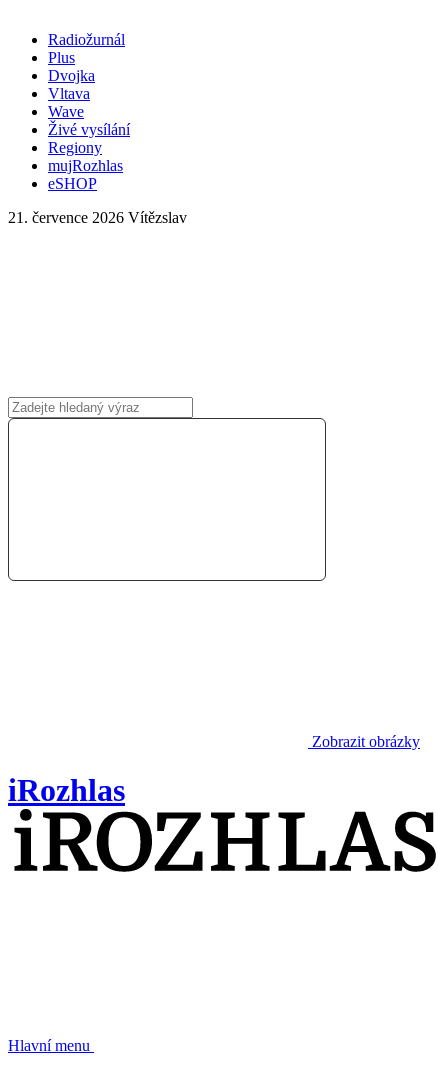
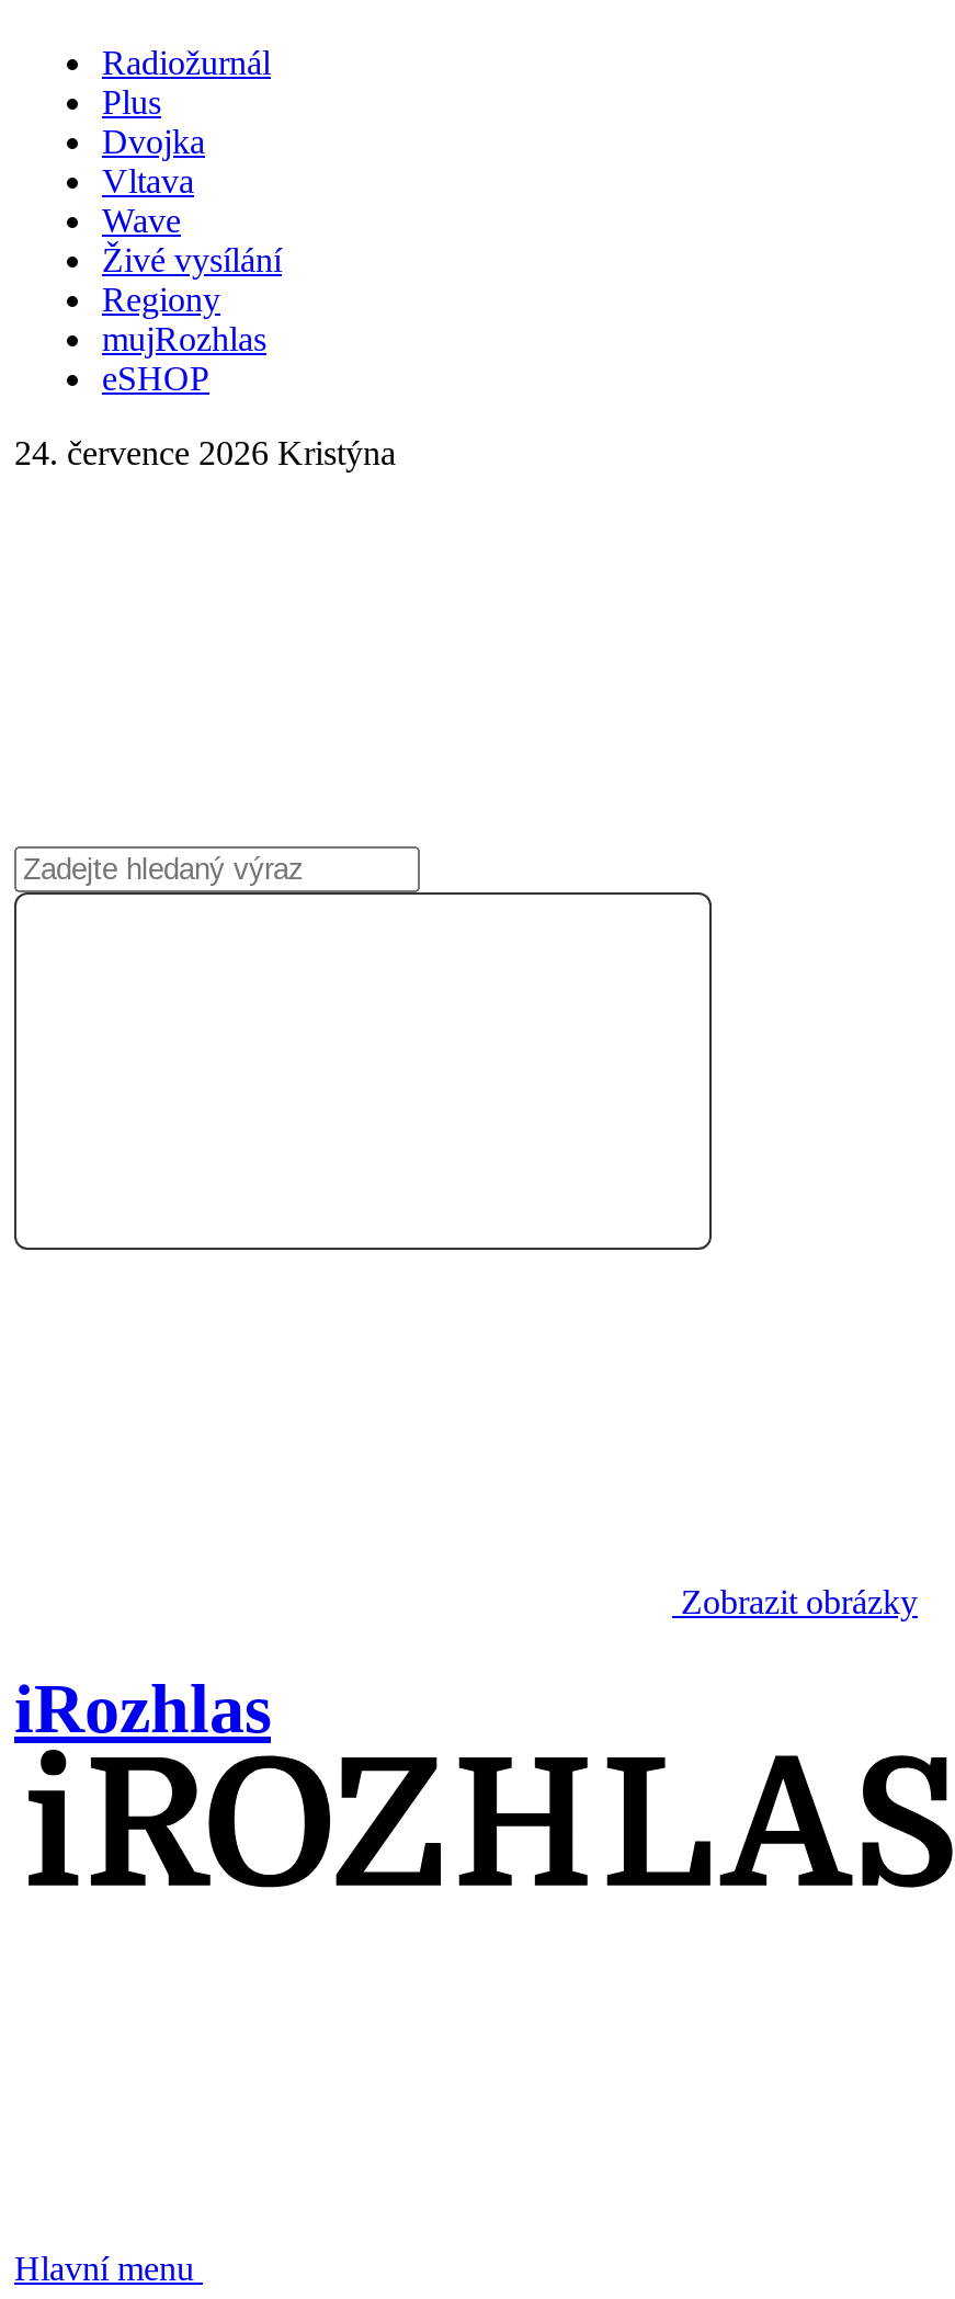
[8,209,187,226] 21. července 2026 Vítězslav -> [14,434,396,471] 24. července 2026 Kristýna

